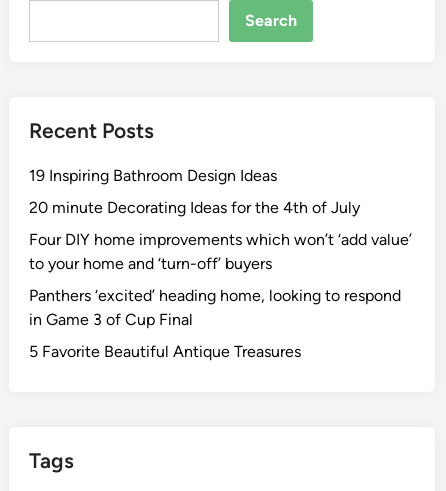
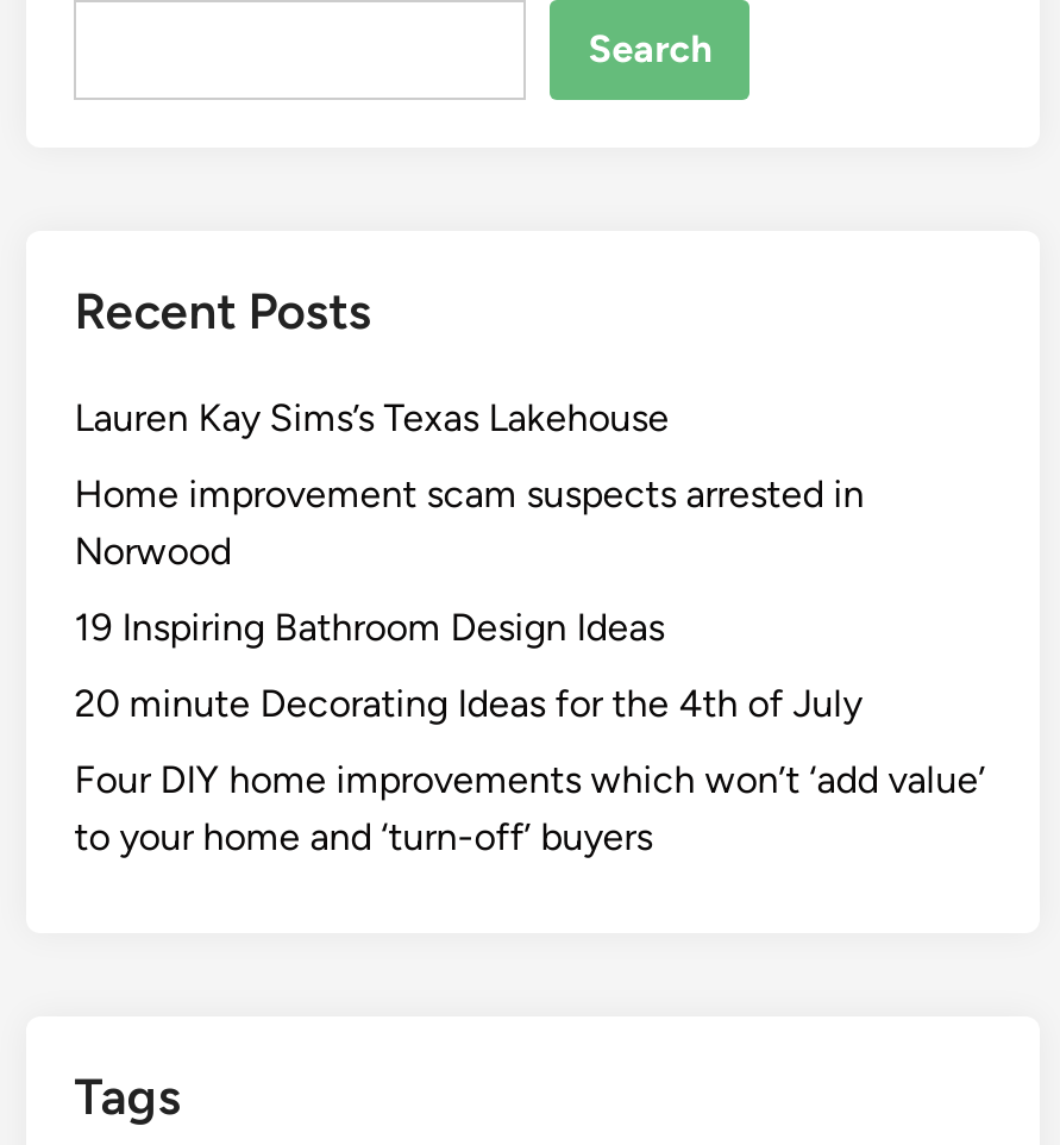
none -> [74,395,864,574] Lauren Kay Sims’s Texas Lakehouse | Home improvement scam suspects arrested in | Norwood
moved [29,166,412,273] -> [74,605,986,859]: 19 Inspiring Bathroom Design Ideas | 20 minute Decorating Ideas for the 4th of July | Four DIY home improvements which won’t ‘add value’ | to your home and ‘turn-off’ buyers
[29,286,401,361] Panthers ‘excited’ heading home, looking to respond | in Game 3 of Cup Final | 5 Favorite Beautiful Antique Treasures -> none

